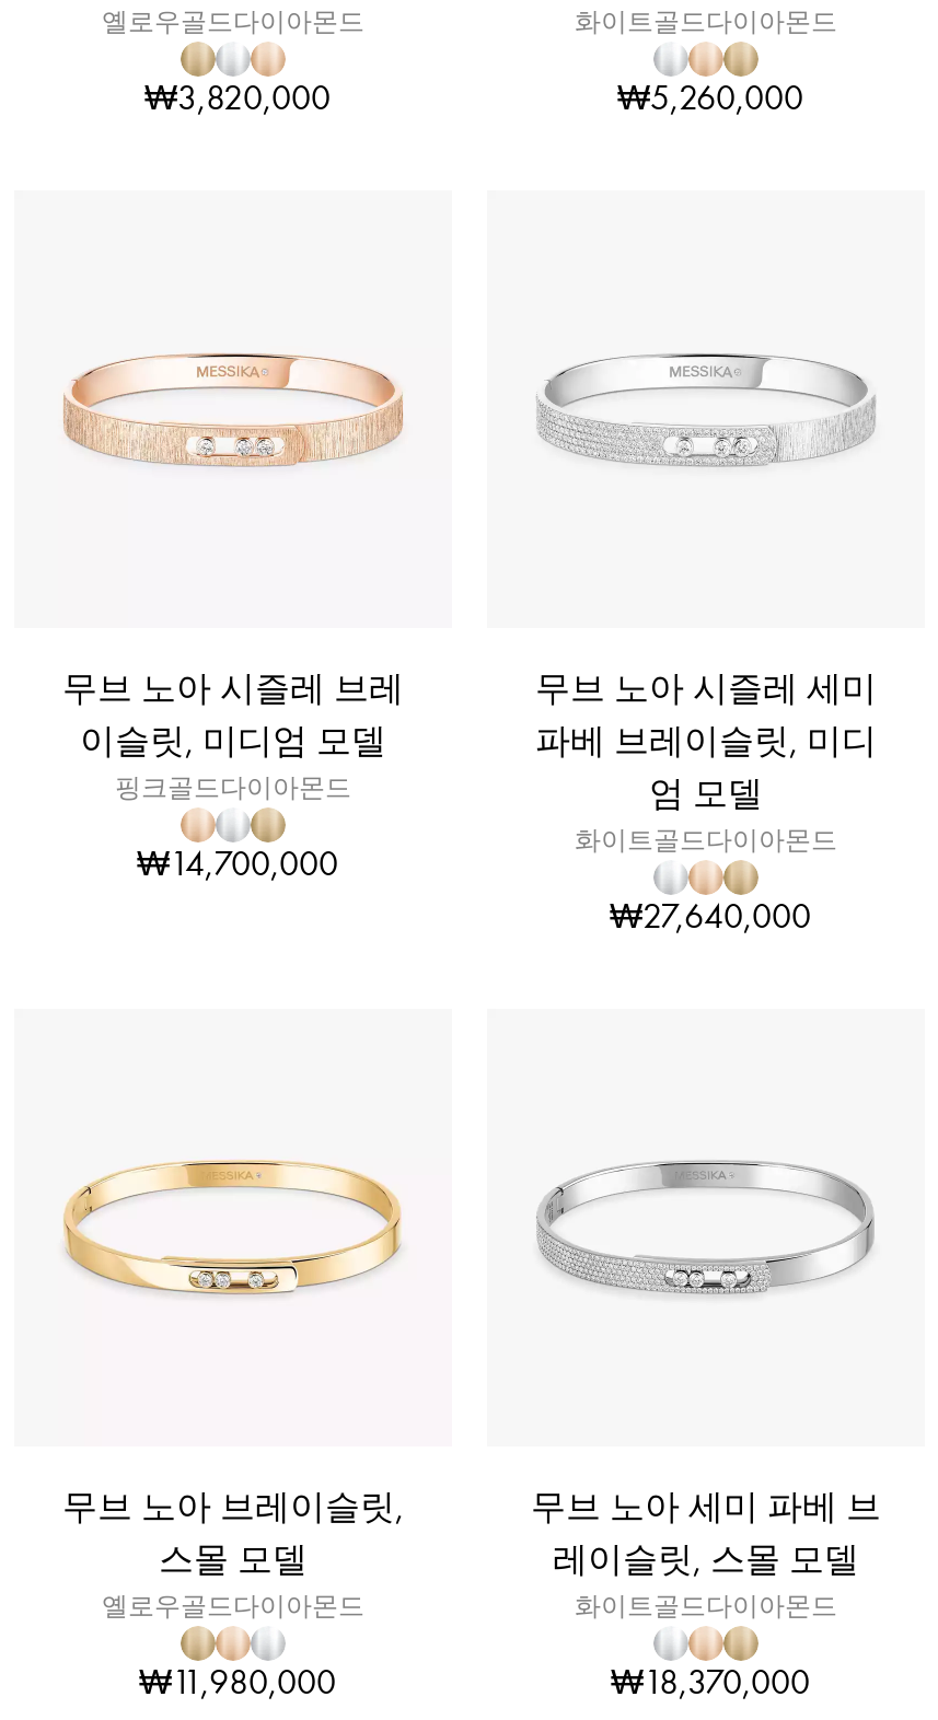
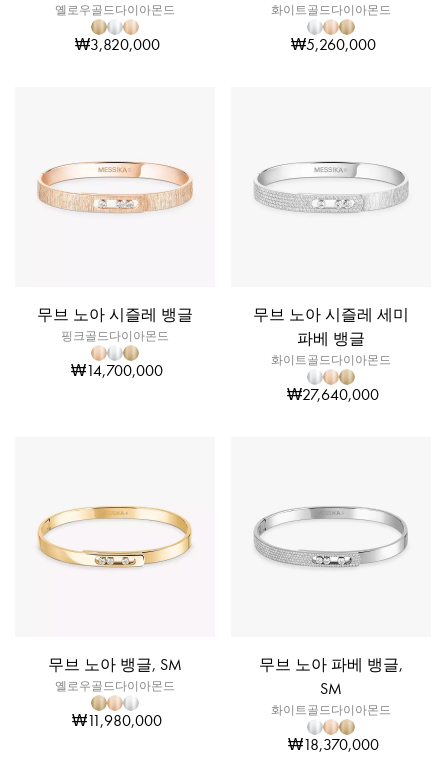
[62,667,404,762] 무브 노아 시즐레 브레 | 이슬릿, 미디엄 모델 -> [37,305,193,324] 무브 노아 시즐레 뱅글
[535,720,877,814] 파베 브레이슬릿, 미디 | 엄 모델 -> [297,329,365,348] 파베 뱅글
[62,1486,404,1580] 무브 노아 브레이슬릿, | 스몰 모델 -> [48,655,182,674] 무브 노아 뱅글, SM
[531,1486,881,1580] 무브 노아 세미 파베 브 | 레이슬릿, 스몰 모델 -> [259,655,403,698] 무브 노아 파베 뱅글, | SM
moved [102,1591,364,1702] -> [55,679,175,730]: 옐로우골드다이아몬드 | ₩11,980,000

